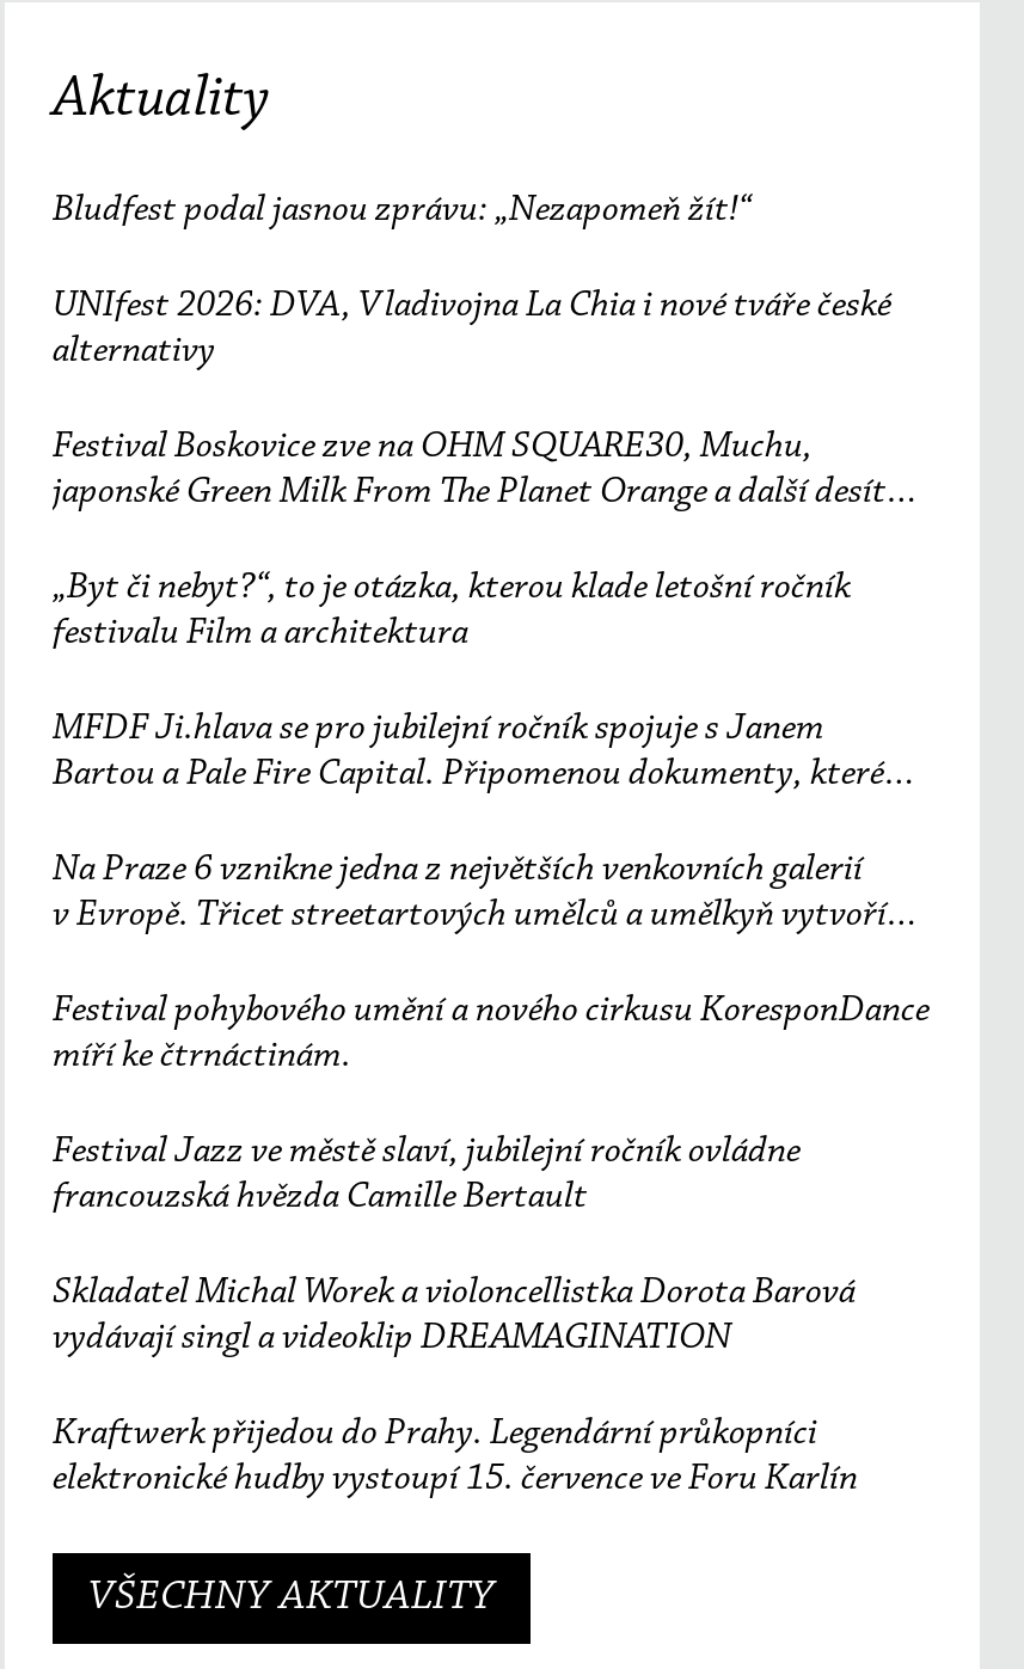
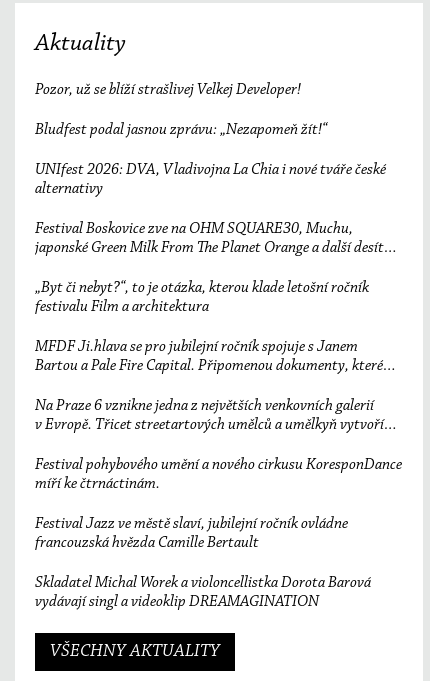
none -> [35,82,301,98] Pozor, už se blíží strašlivej Velkej Developer!
moved [53,191,930,1312] -> [35,122,402,591]: Bludfest podal jasnou zprávu: „Nezapomeň žít!“ | UNIfest 2026: DVA, Vladivojna La Chia i nové tváře české | alternativy | ... | francouzská hvězda Camille Bertault | Skladatel Michal Worek a violoncellistka Dorota Barová
[53,1415,858,1498] Kraftwerk přijedou do Prahy. Legendární průkopníci | elektronické hudby vystoupí 15. července ve Foru Karlín -> none

